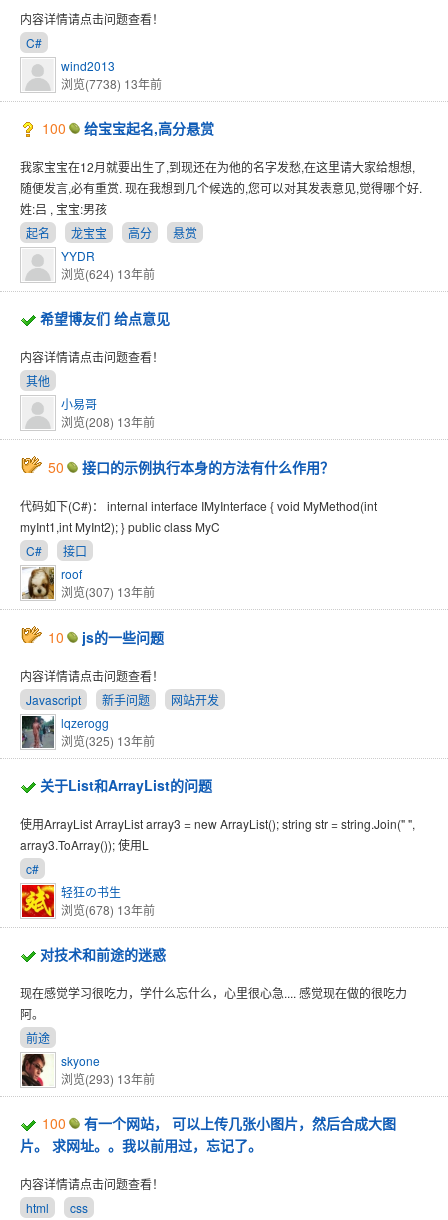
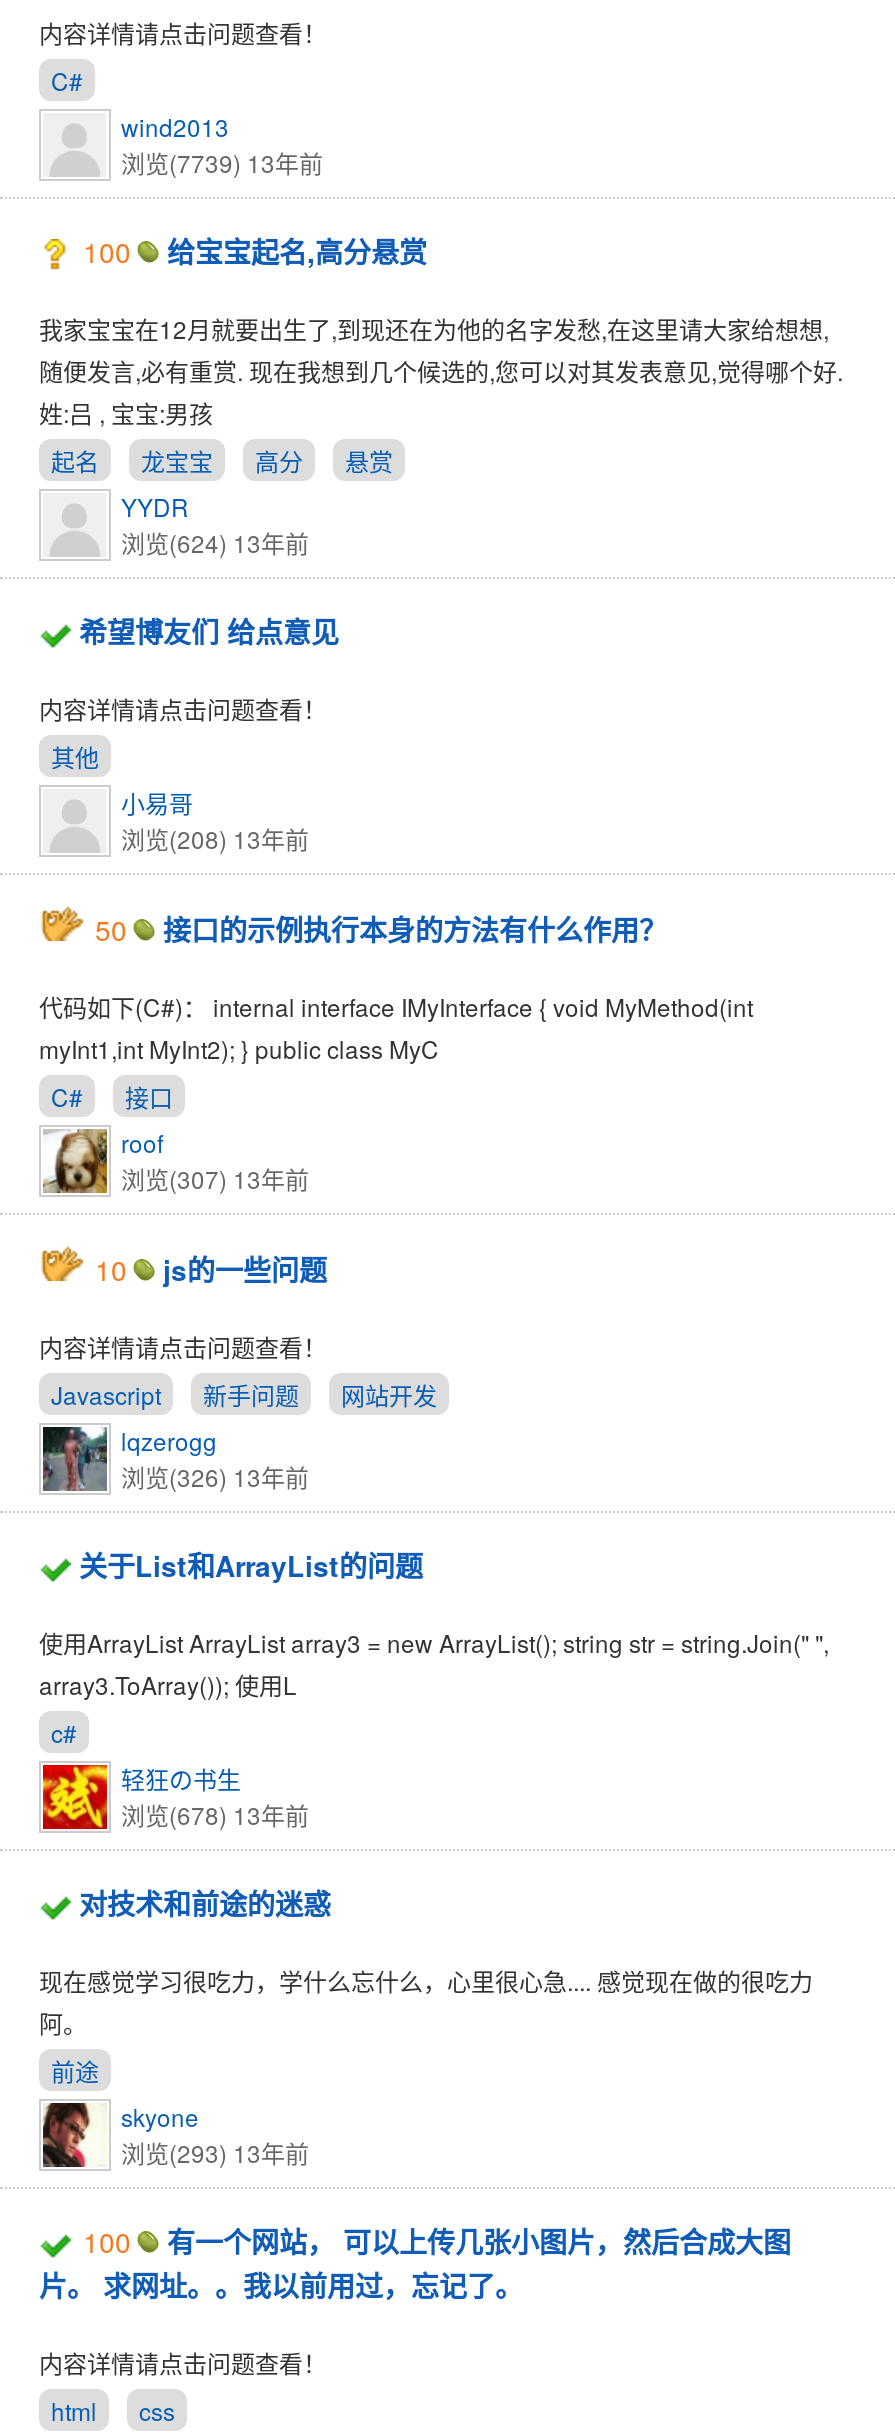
[61,75,162,92] 浏览(7738) 13年前 -> [121,145,323,179] 浏览(7739) 13年前
[61,732,155,749] 浏览(325) 13年前 -> [121,1459,309,1493] 浏览(326) 13年前

